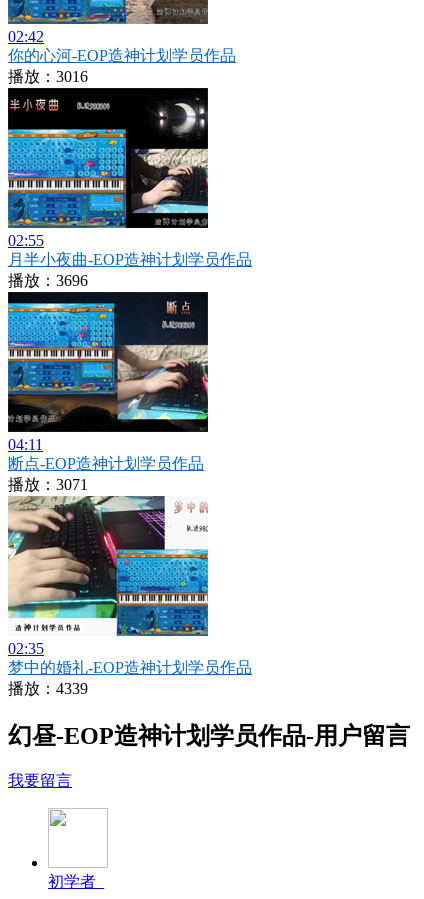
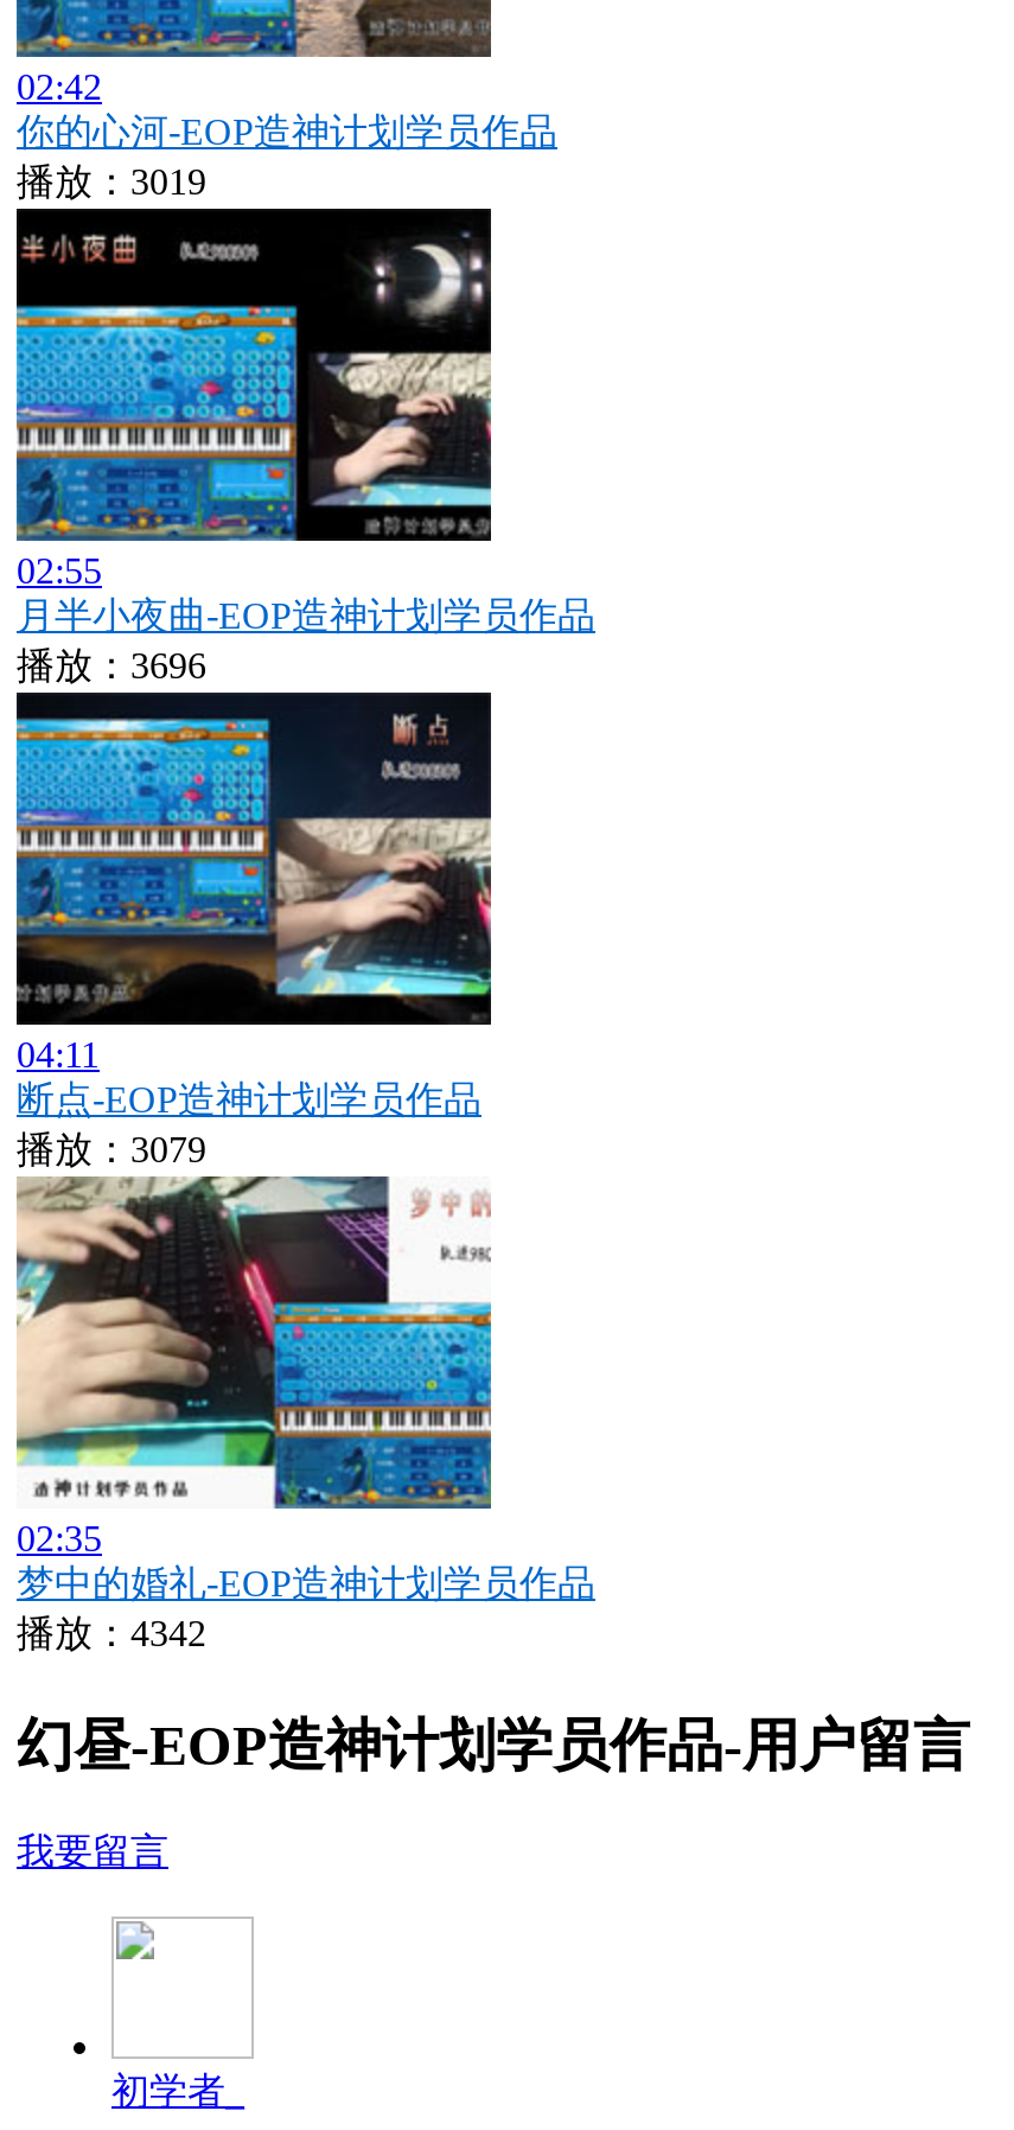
[8,67,88,84] 播放：3016 -> [17,160,206,200] 播放：3019
[8,475,88,492] 播放：3071 -> [17,1128,206,1168] 播放：3079
[8,679,88,696] 播放：4339 -> [17,1612,206,1652] 播放：4342

